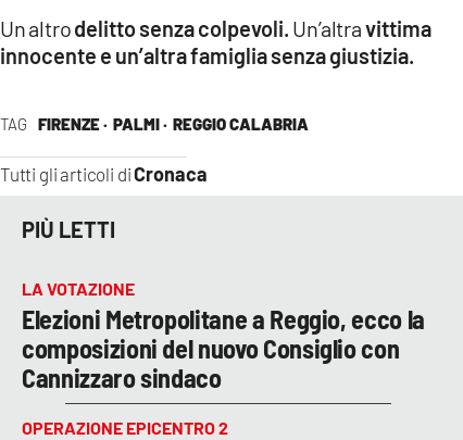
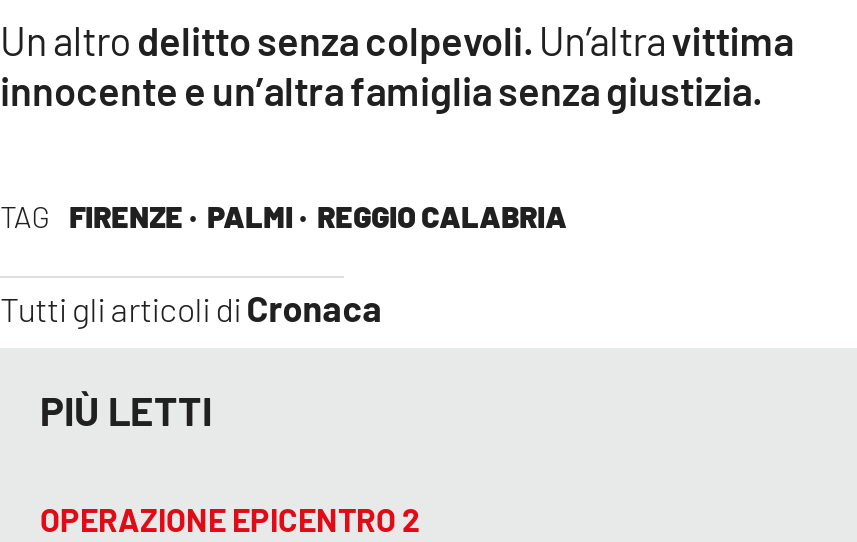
[22,278,425,393] LA VOTAZIONE | Elezioni Metropolitane a Reggio, ecco la | composizioni del nuovo Consiglio con | Cannizzaro sindaco -> none

